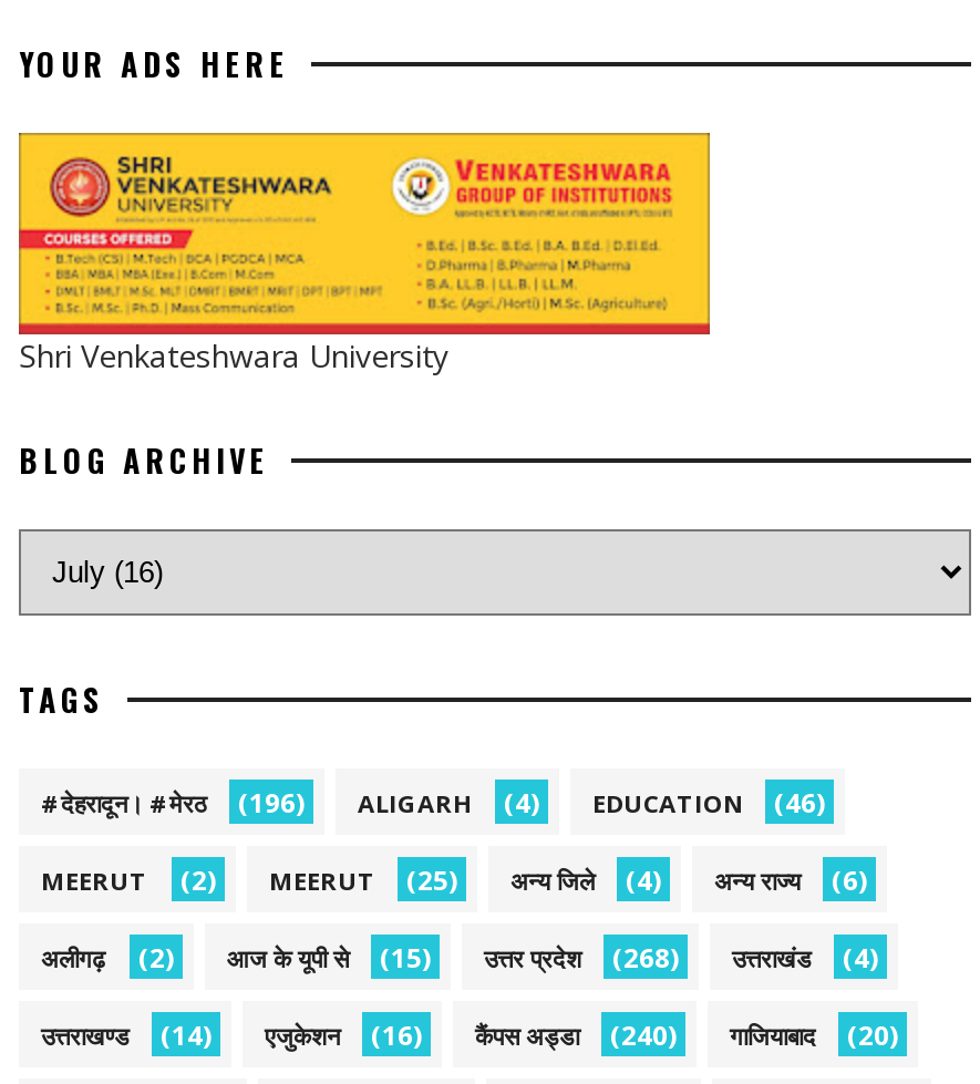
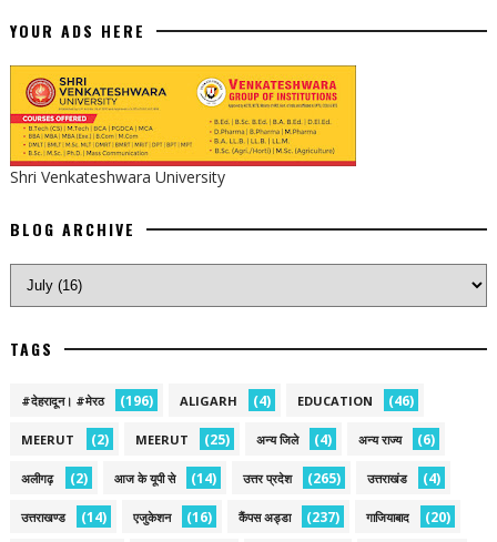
[380,938,431,976] (15) -> [191,469,216,487] (14)
[612,938,679,976] (268) -> [307,469,341,487] (265)
[41,1016,898,1053] उत्तराखण्ड (14) एजुकेशन (16) कैंपस अड्डा (240) गाजियाबाद (20) -> [21,507,450,526] उत्तराखण्ड (14) एजुकेशन (16) कैंपस अड्डा (237) गाजियाबाद (20)

